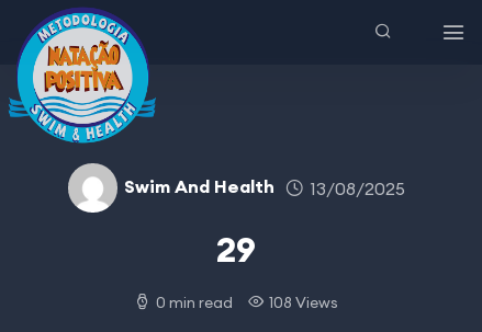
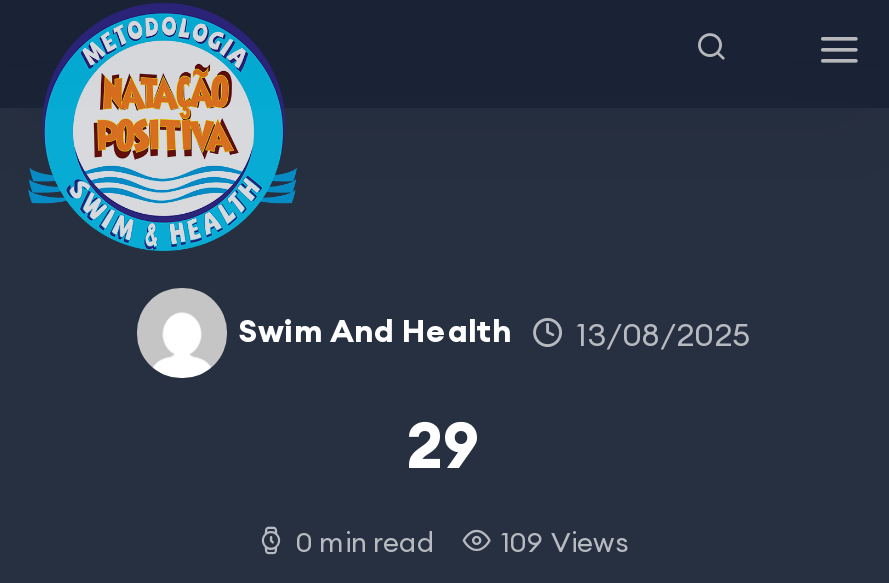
[268,293,338,312] 108 Views -> [501,524,629,560] 109 Views

